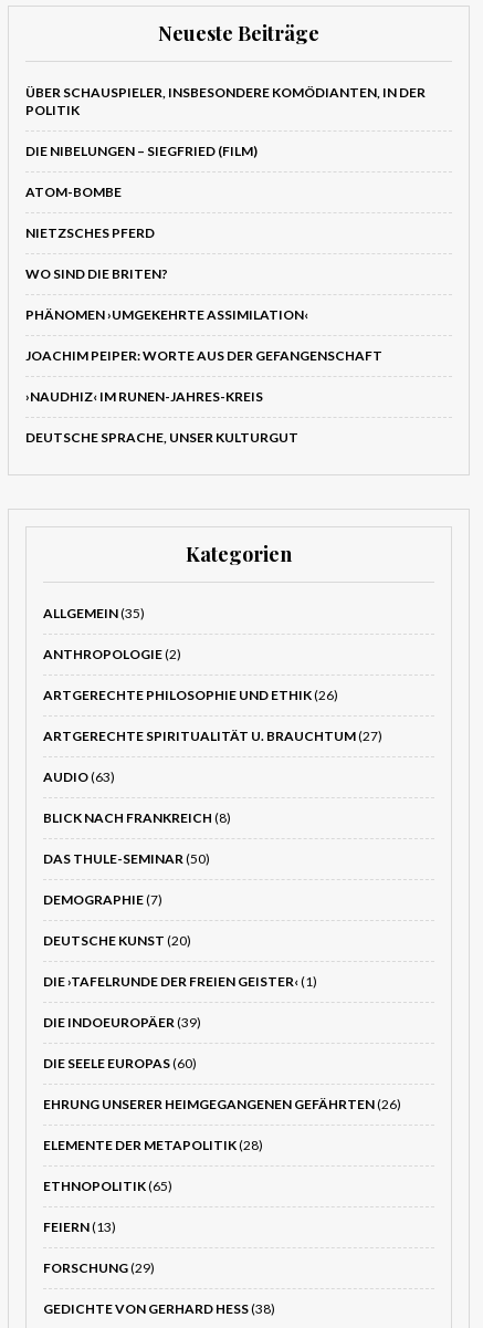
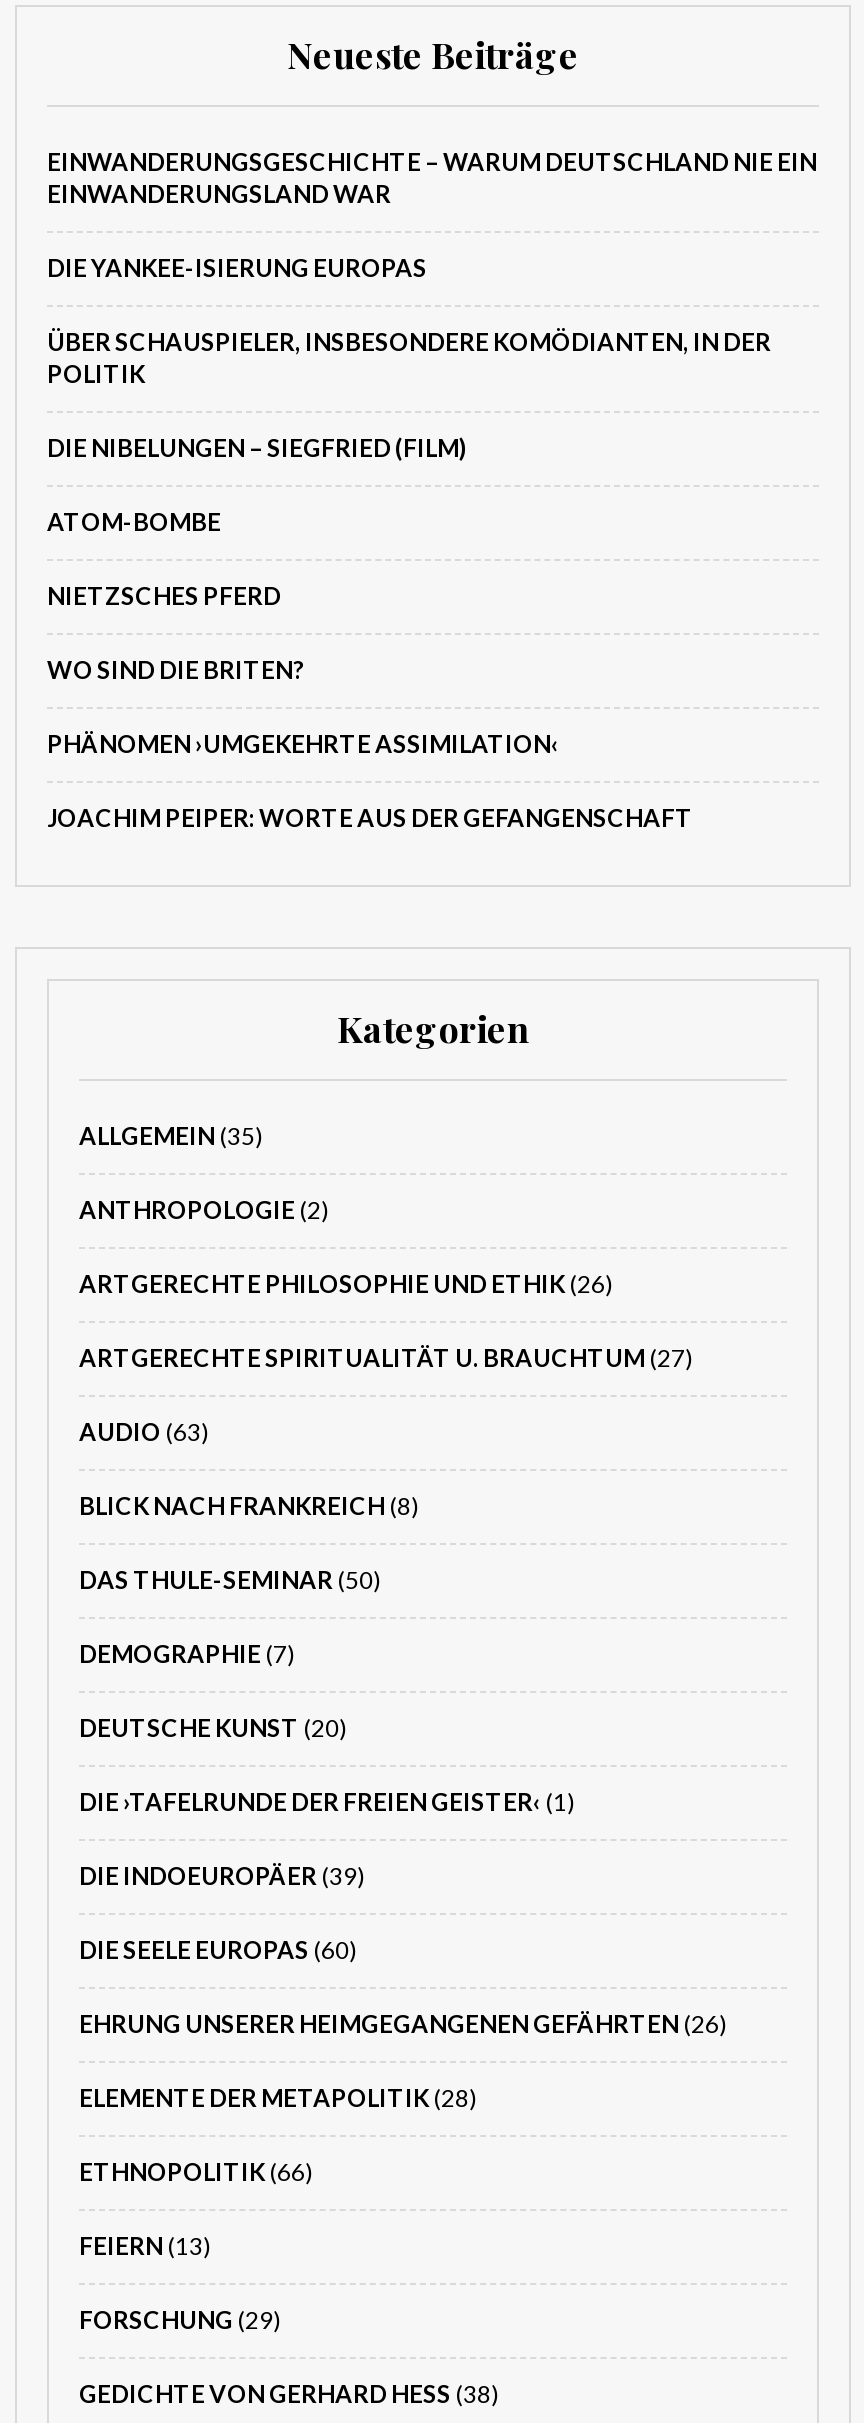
none -> [47,147,817,283] EINWANDERUNGSGESCHICHTE – WARUM DEUTSCHLAND NIE EIN | EINWANDERUNGSLAND WAR | DIE YANKEE-ISIERUNG EUROPAS
moved [25,84,426,364] -> [47,327,771,833]: ÜBER SCHAUSPIELER, INSBESONDERE KOMÖDIANTEN, IN DER | POLITIK | DIE NIBELUNGEN – SIEGFRIED (FILM) | ATOM-BOMBE | NIETZSCHES PFERD | WO SIND DIE BRITEN? | PHÄNOMEN ›UMGEKEHRTE ASSIMILATION‹ | JOACHIM PEIPER: WORTE AUS DER GEFANGENSCHAFT
[25,388,298,446] ›NAUDHIZ‹ IM RUNEN-JAHRES-KREIS | DEUTSCHE SPRACHE, UNSER KULTURGUT -> none
[43,1178,172,1194] ETHNOPOLITIK (65) -> [79,2157,313,2187] ETHNOPOLITIK (66)

